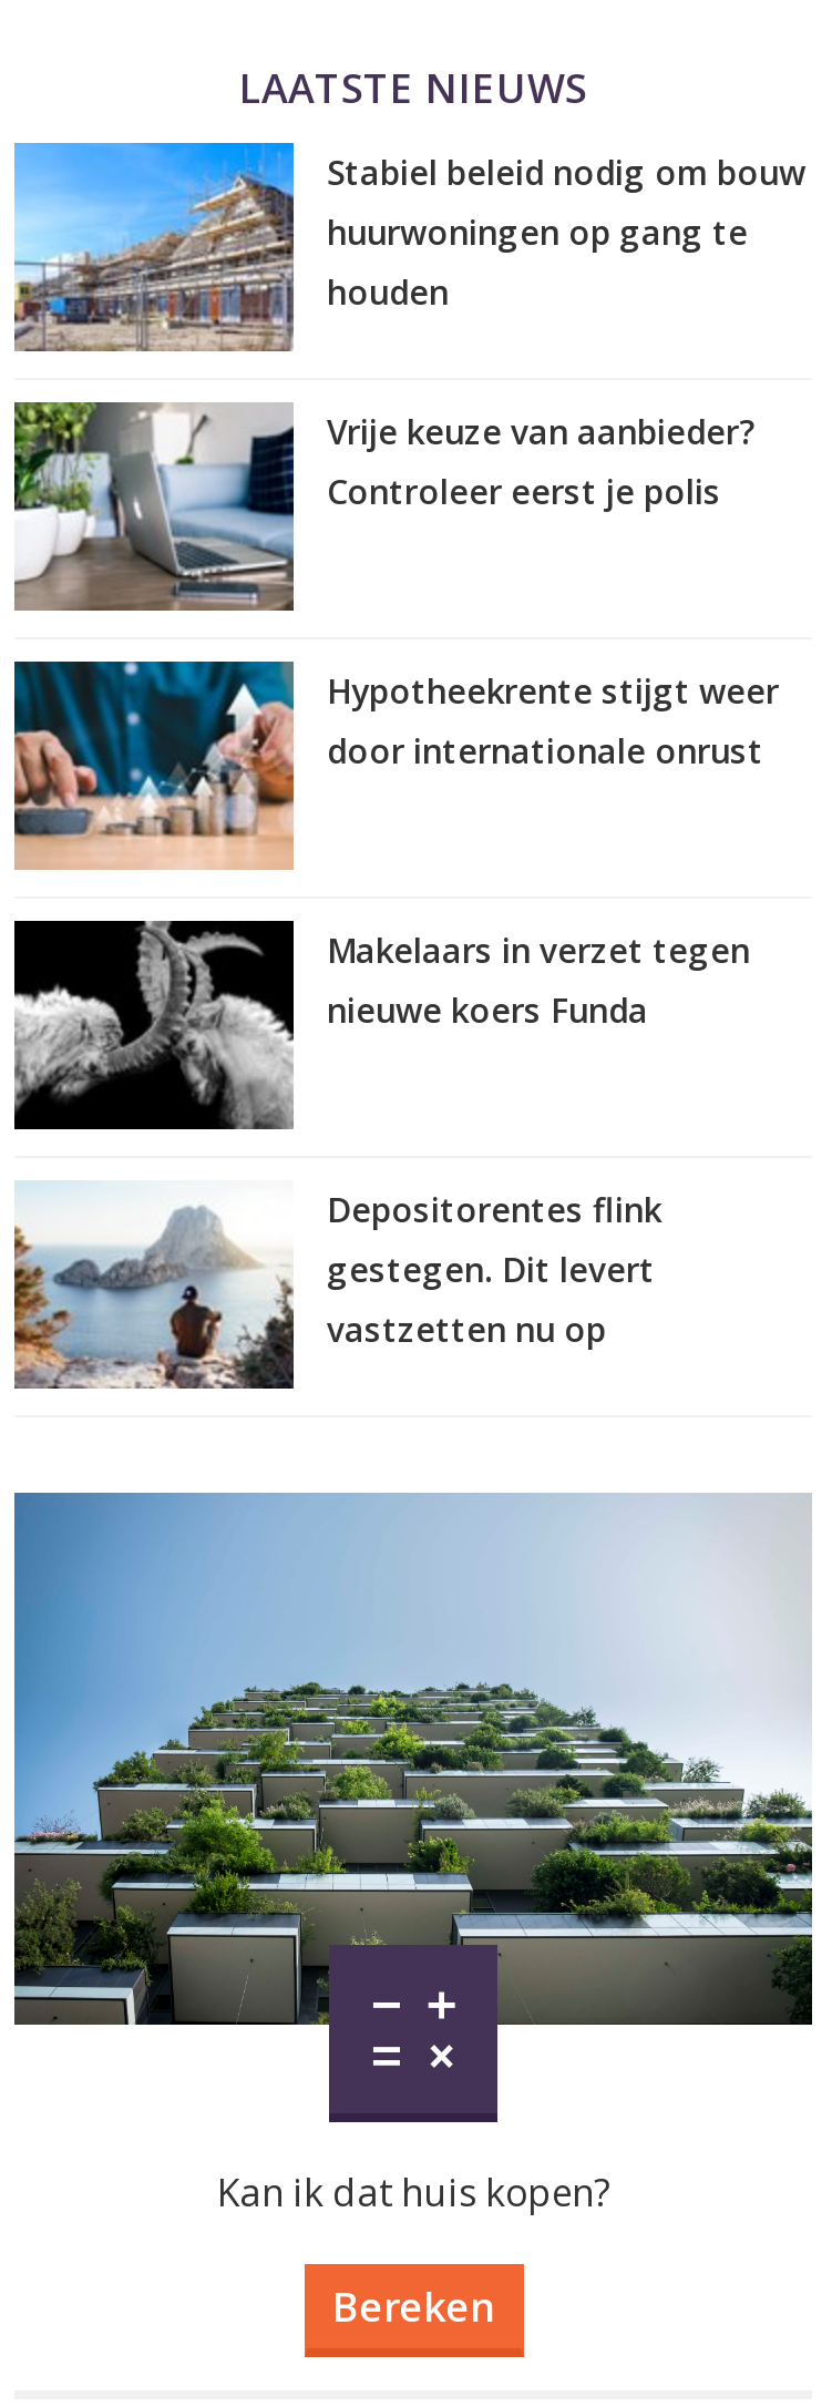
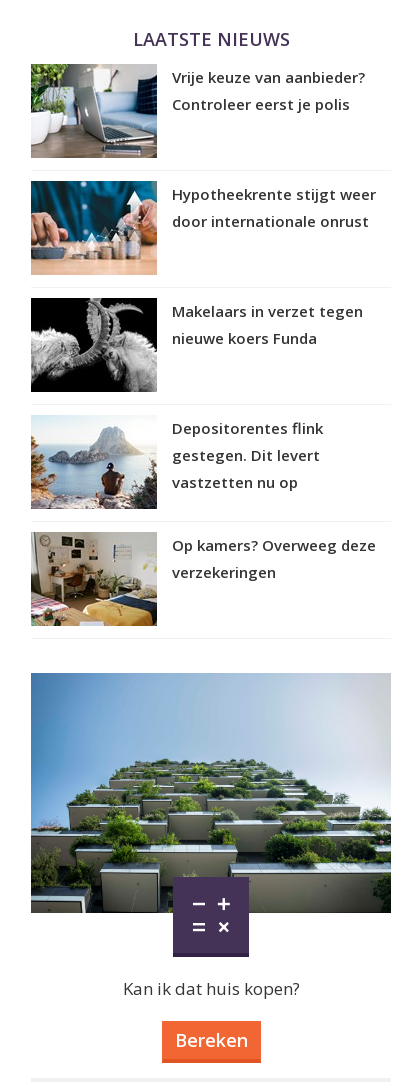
[12,141,805,351] [image] | Stabiel beleid nodig om bouw | huurwoningen op gang te | houden -> none
moved [10,398,779,1351] -> [29,62,376,492]: [image] | Vrije keuze van aanbieder? | Controleer eerst je polis | ... | gestegen. Dit levert | vastzetten nu op
none -> [31,531,376,627] [image] | Op kamers? Overweeg deze | verzekeringen

